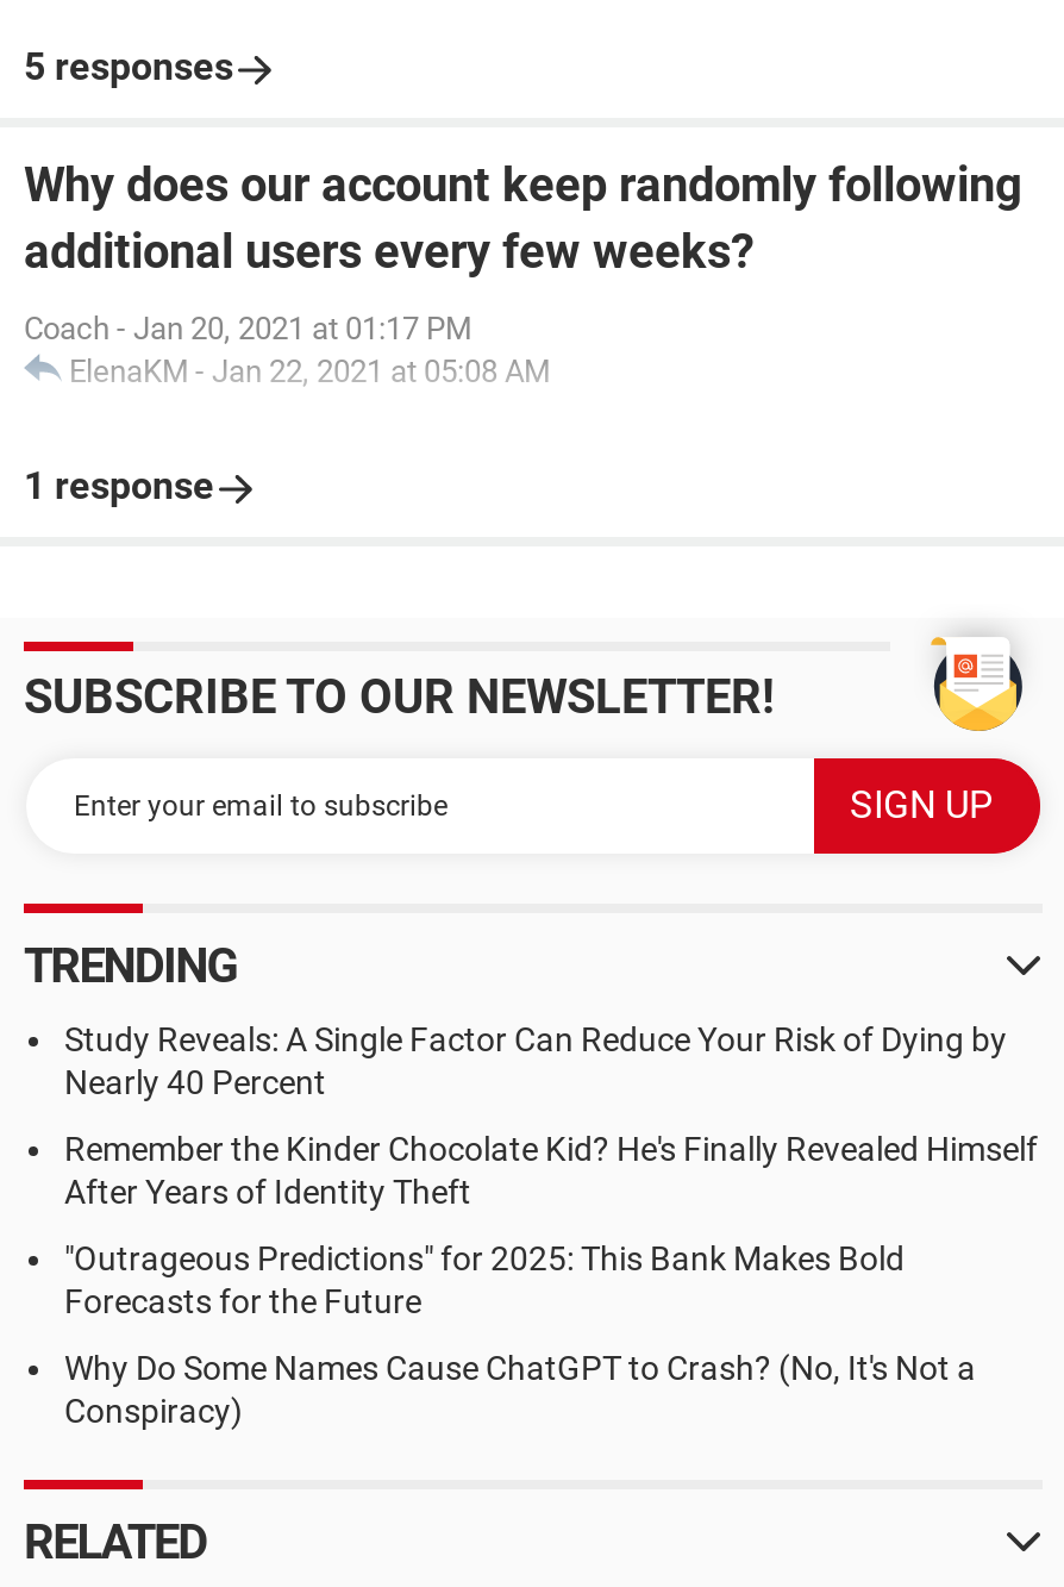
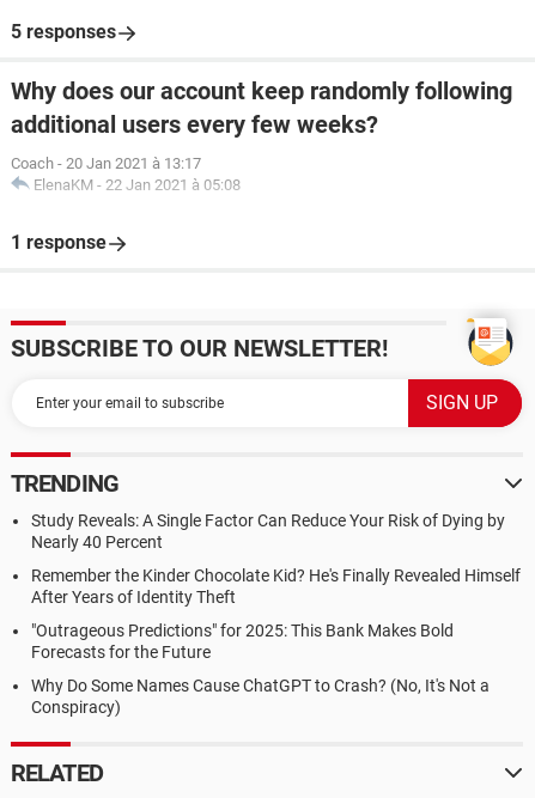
[24,311,550,389] Coach - Jan 20, 2021 at 01:17 PM | ElenaKM - Jan 22, 2021 at 05:08 AM -> [11,154,241,194] Coach - 20 Jan 2021 à 13:17 | ElenaKM - 22 Jan 2021 à 05:08

